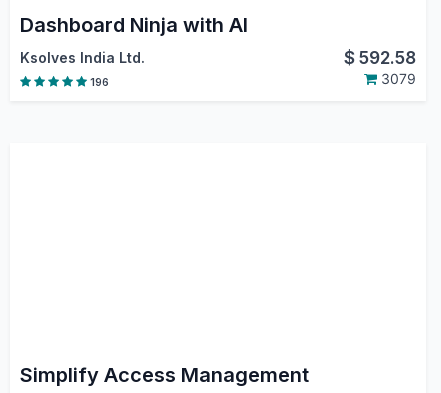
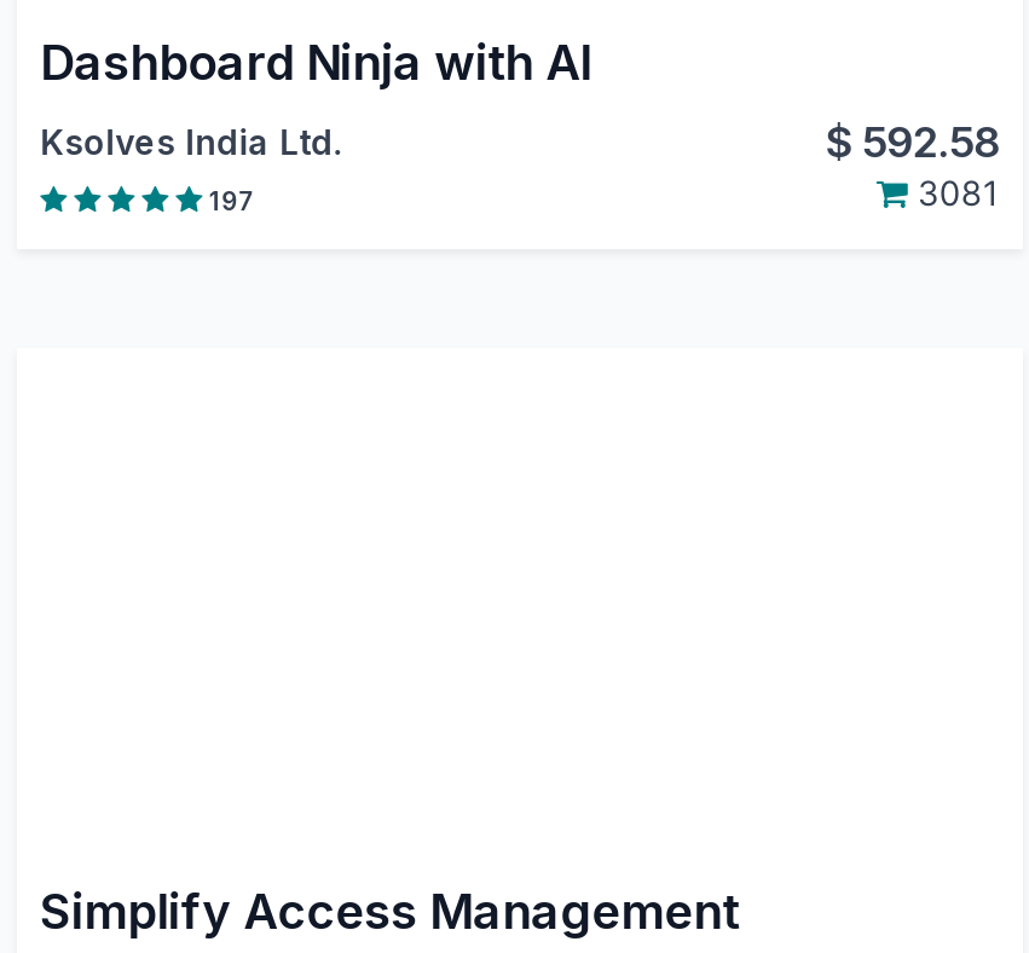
[377,70,416,87] 3079 -> [908,172,1000,214] 3081
[90,76,109,89] 196 -> [209,187,255,218] 197

